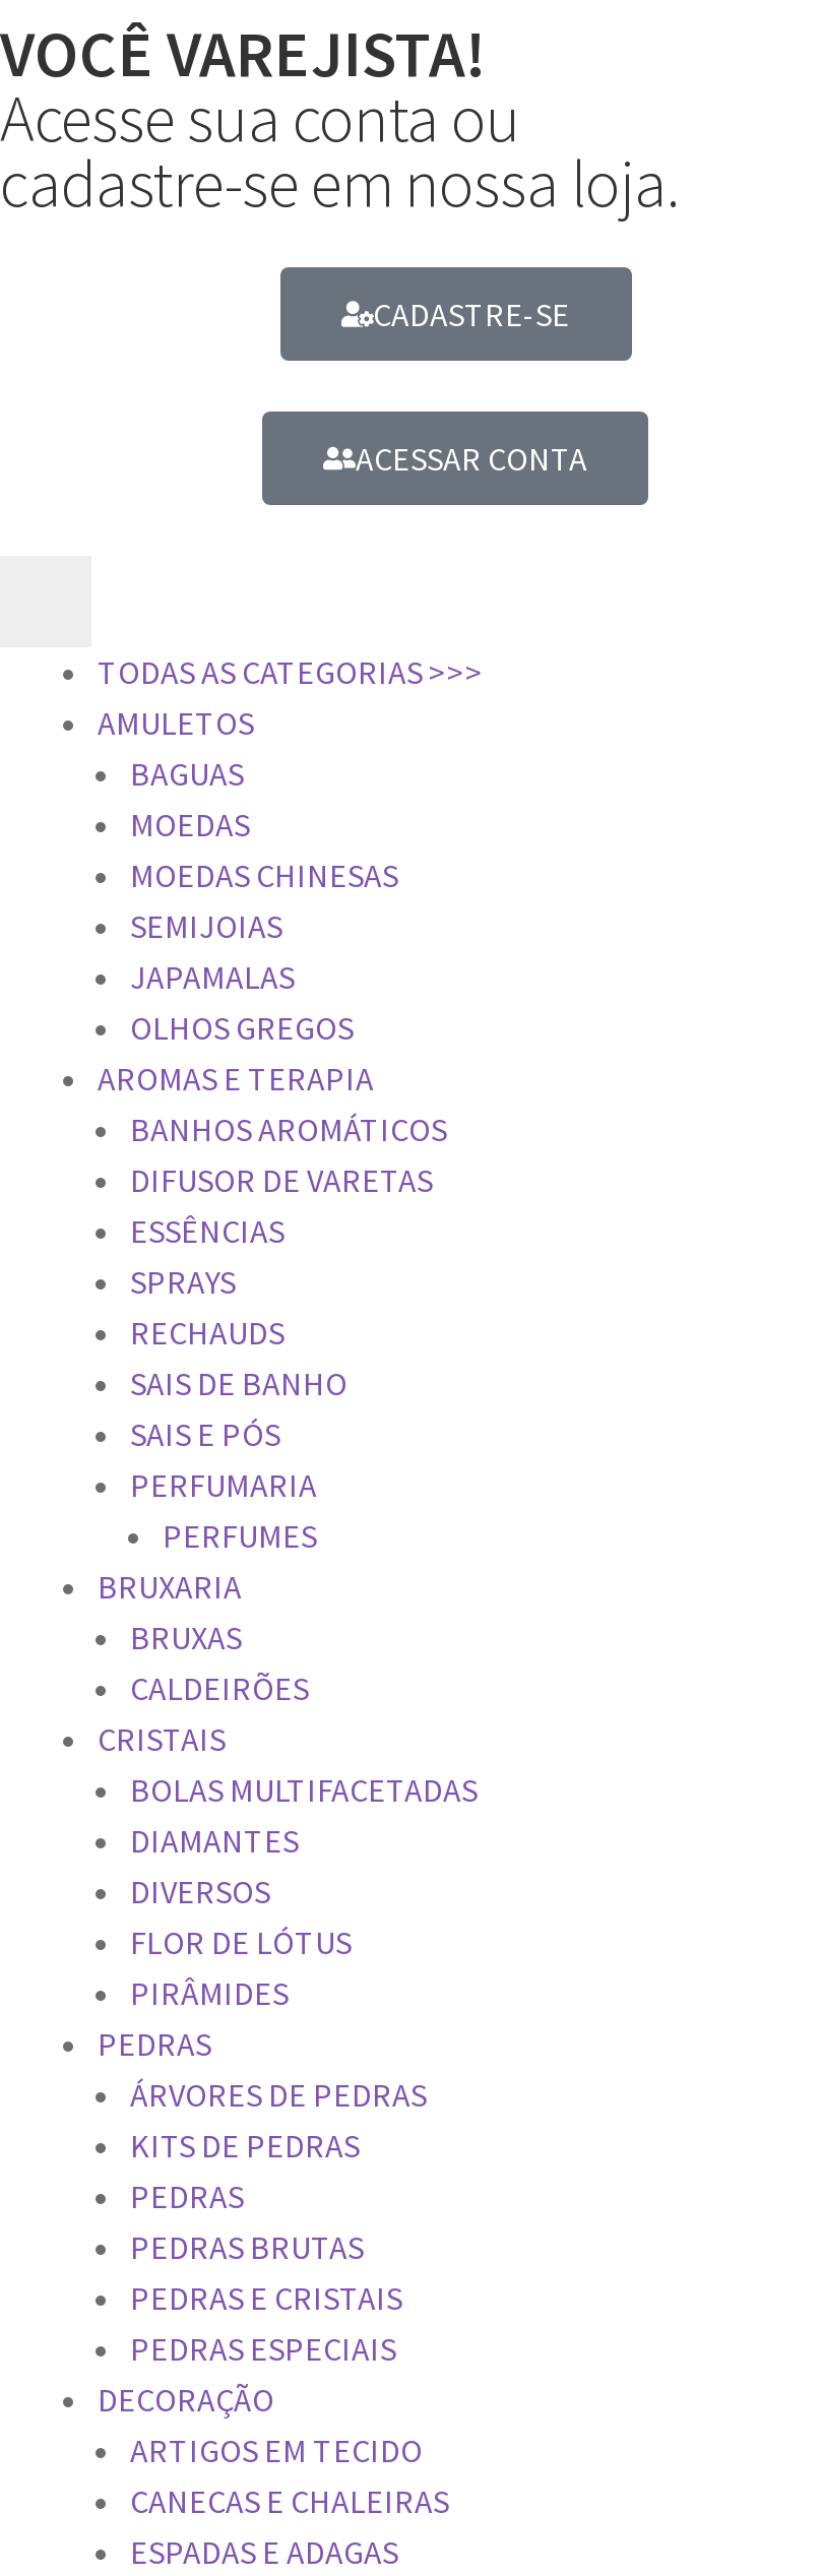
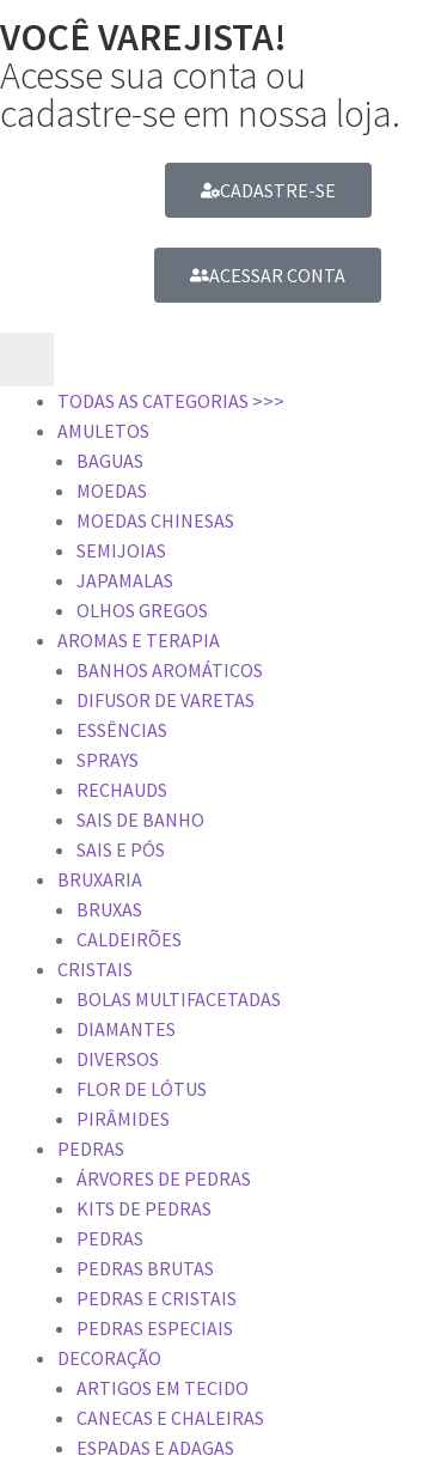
[130,1464,317,1555] PERFUMARIA | PERFUMES -> none

